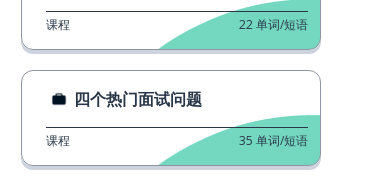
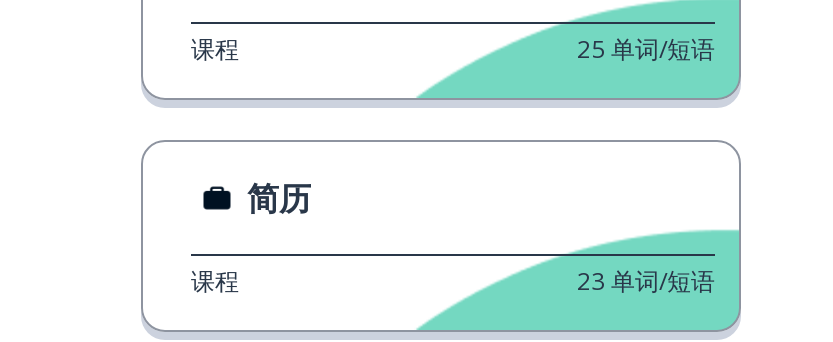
[239,16,308,33] 22 单词/短语 -> [577,32,715,66] 25 单词/短语
[74,88,202,110] 四个热门面试问题 -> [247,176,311,220] 简历
[239,132,308,149] 35 单词/短语 -> [577,264,715,298] 23 单词/短语

